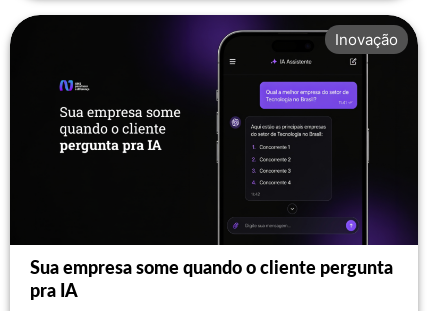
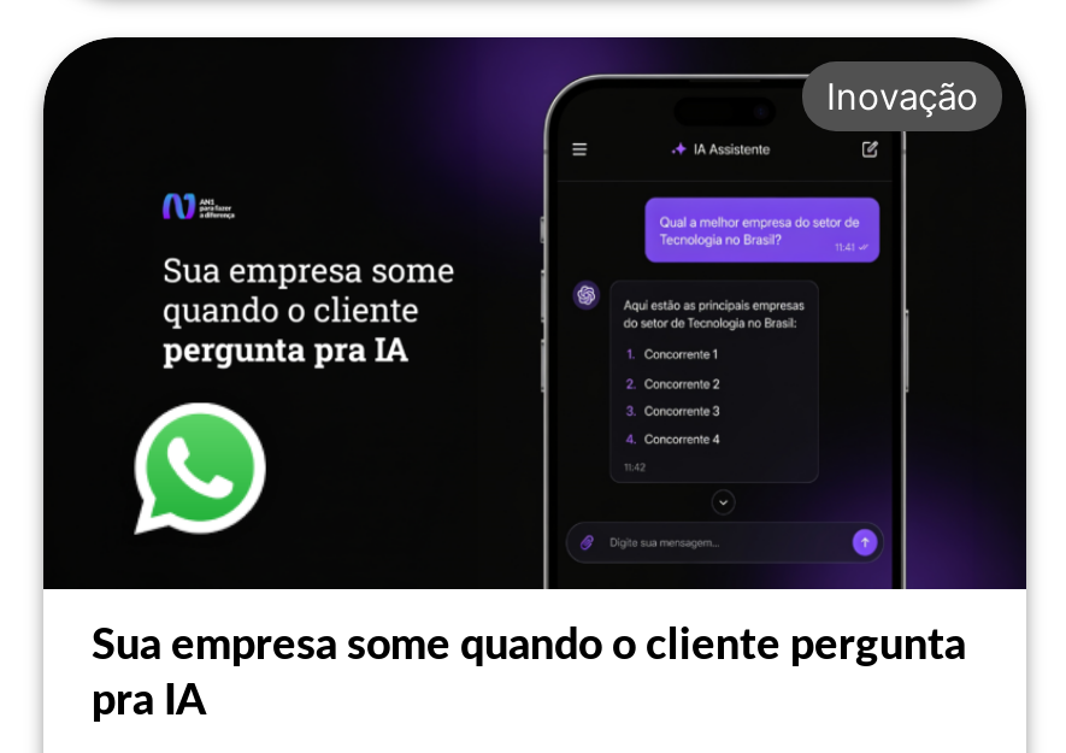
none -> [132,400,267,537] [image]

